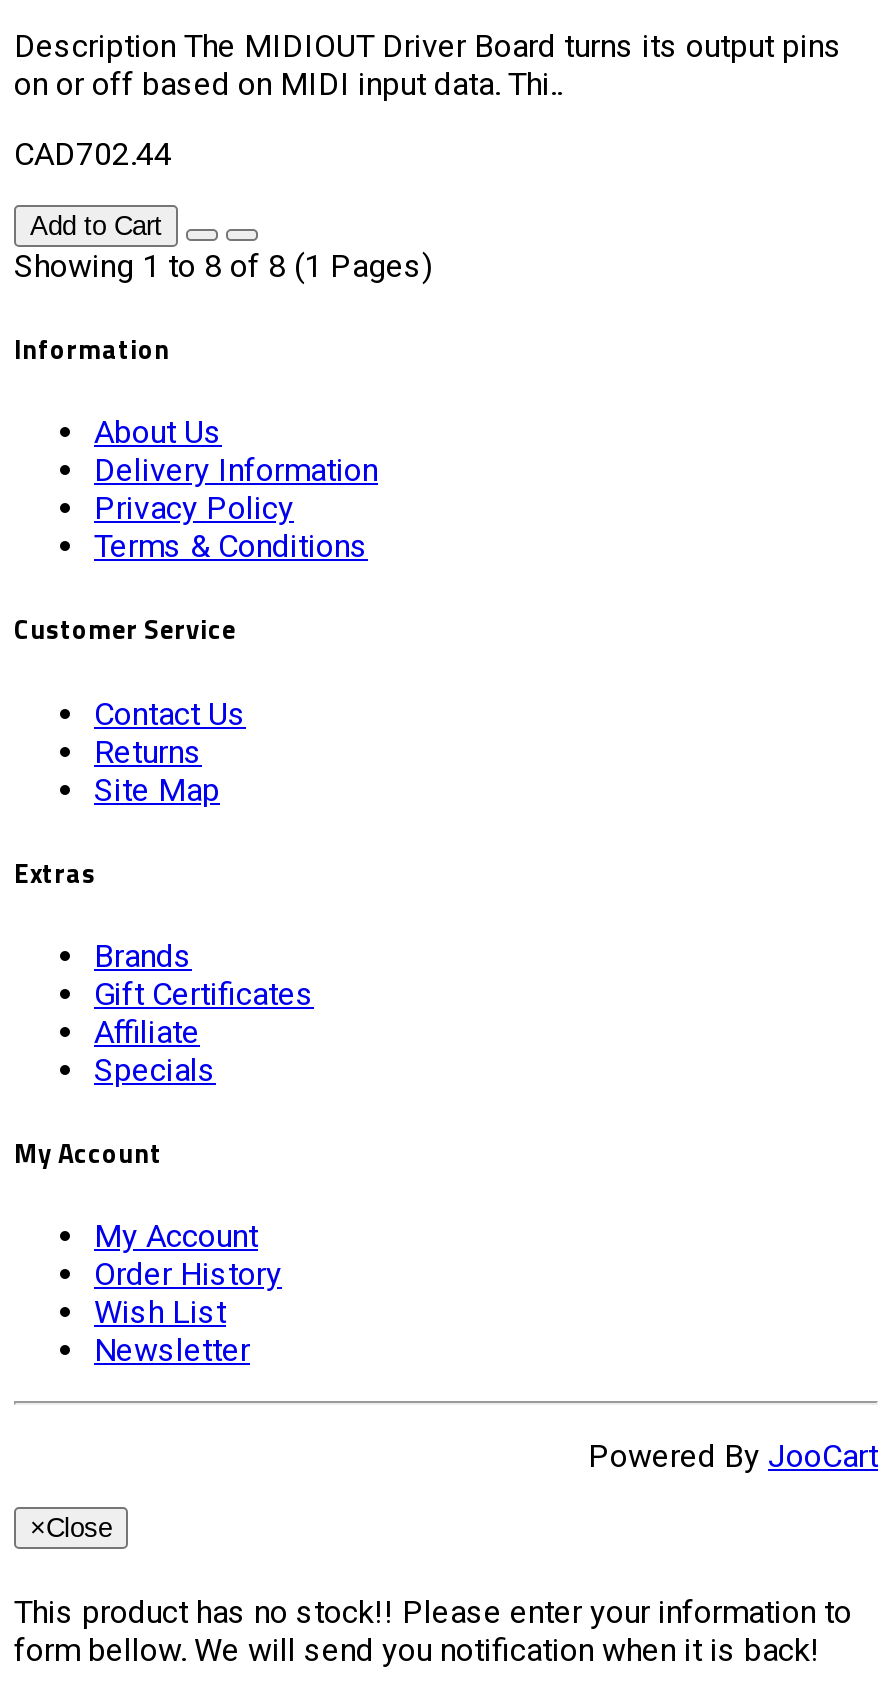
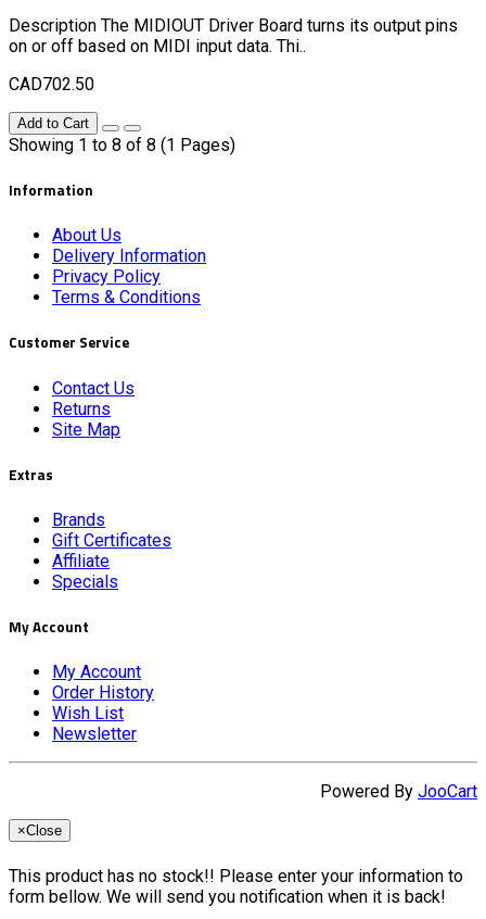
[14,135,172,173] CAD702.44 -> [9,74,94,94] CAD702.50

